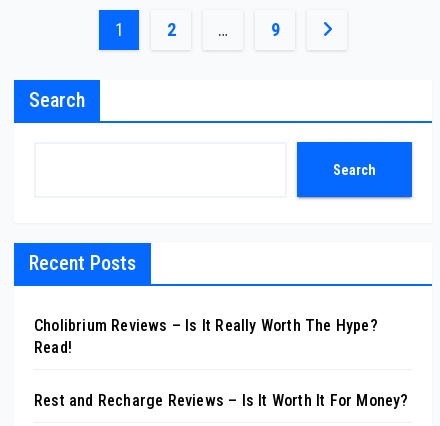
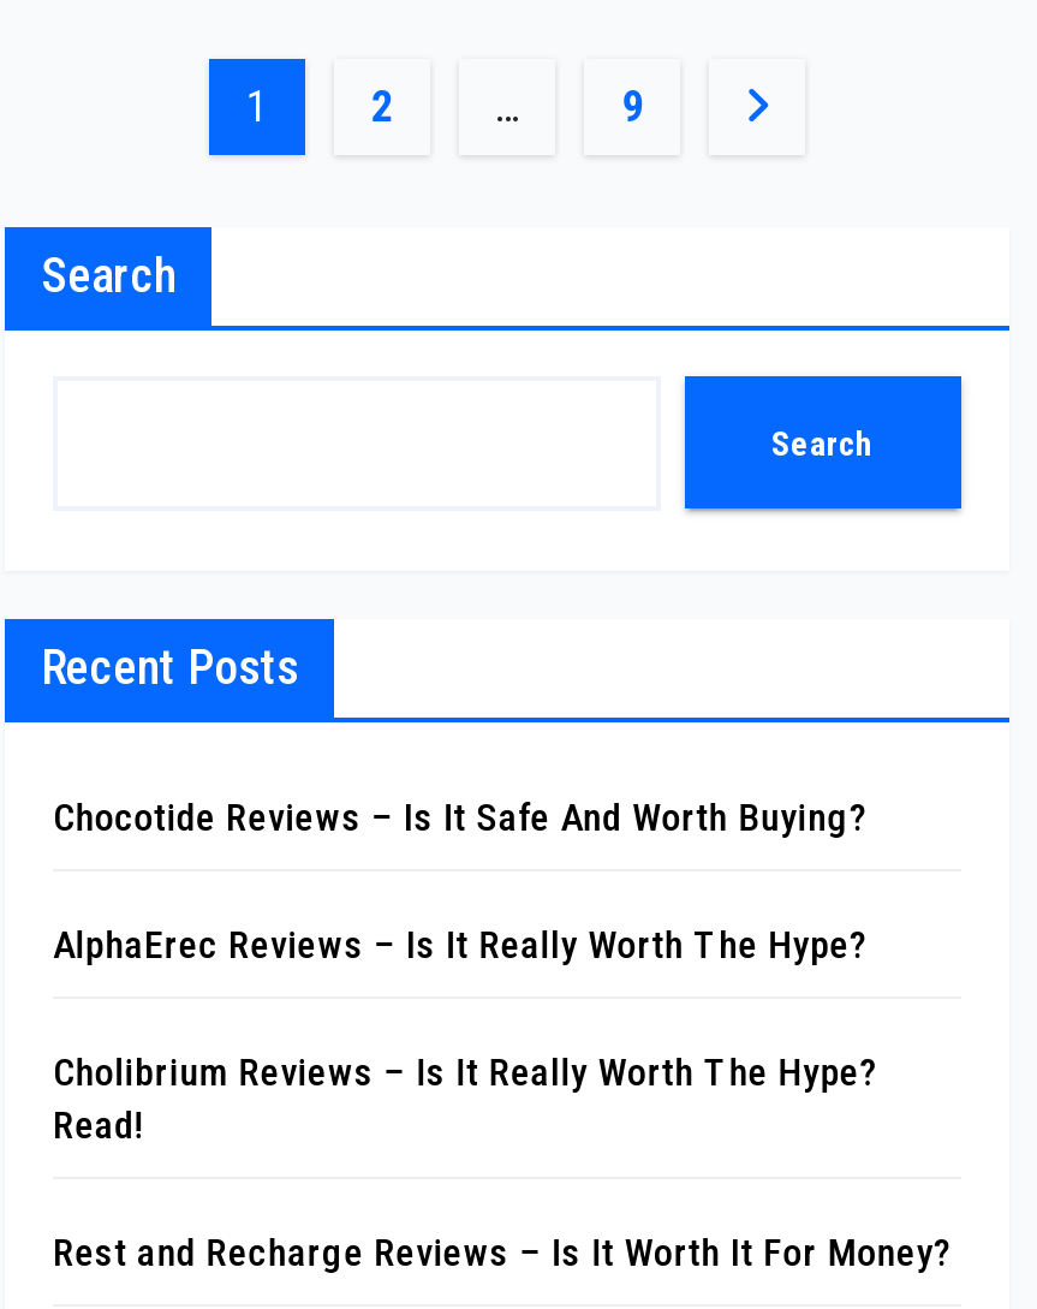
none -> [53,795,869,968] Chocotide Reviews – Is It Safe And Worth Buying? | AlphaErec Reviews – Is It Really Worth The Hype?

